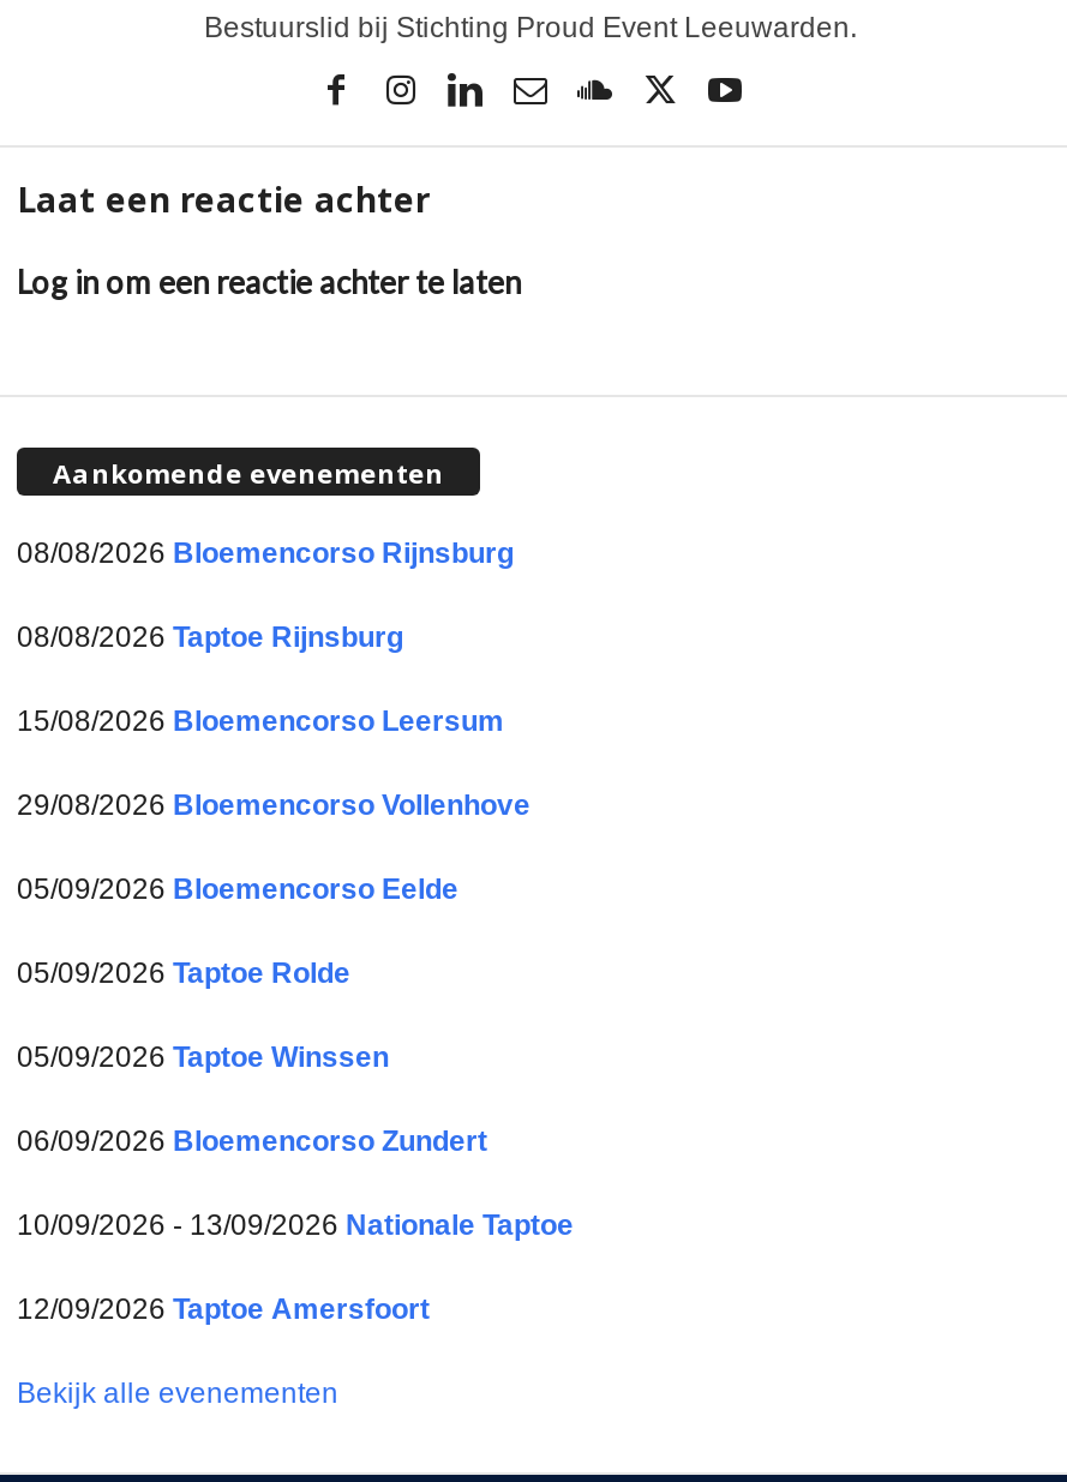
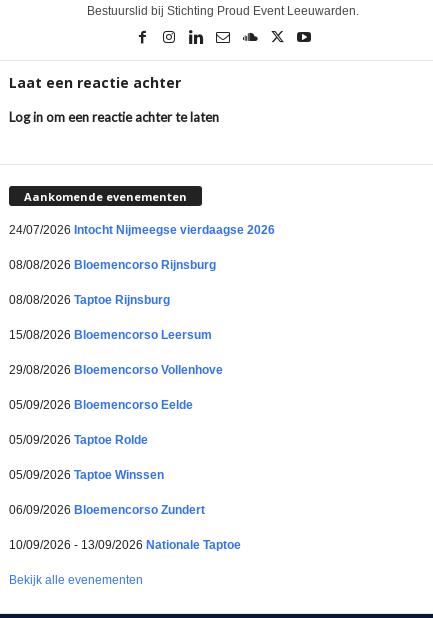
none -> [9,223,275,237] 24/07/2026 Intocht Nijmeegse vierdaagse 2026
moved [17,536,574,1242] -> [9,258,241,552]: 08/08/2026 Bloemencorso Rijnsburg | 08/08/2026 Taptoe Rijnsburg | 15/08/2026 Bloemencorso Leersum | ... | 06/09/2026 Bloemencorso Zundert | 10/09/2026 - 13/09/2026 Nationale Taptoe
[17,1292,430,1326] 12/09/2026 Taptoe Amersfoort -> none

